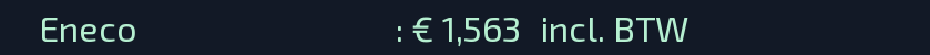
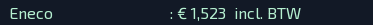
[396,7,688,49] : € 1,563 incl. BTW -> [170,3,301,22] : € 1,523 incl. BTW

